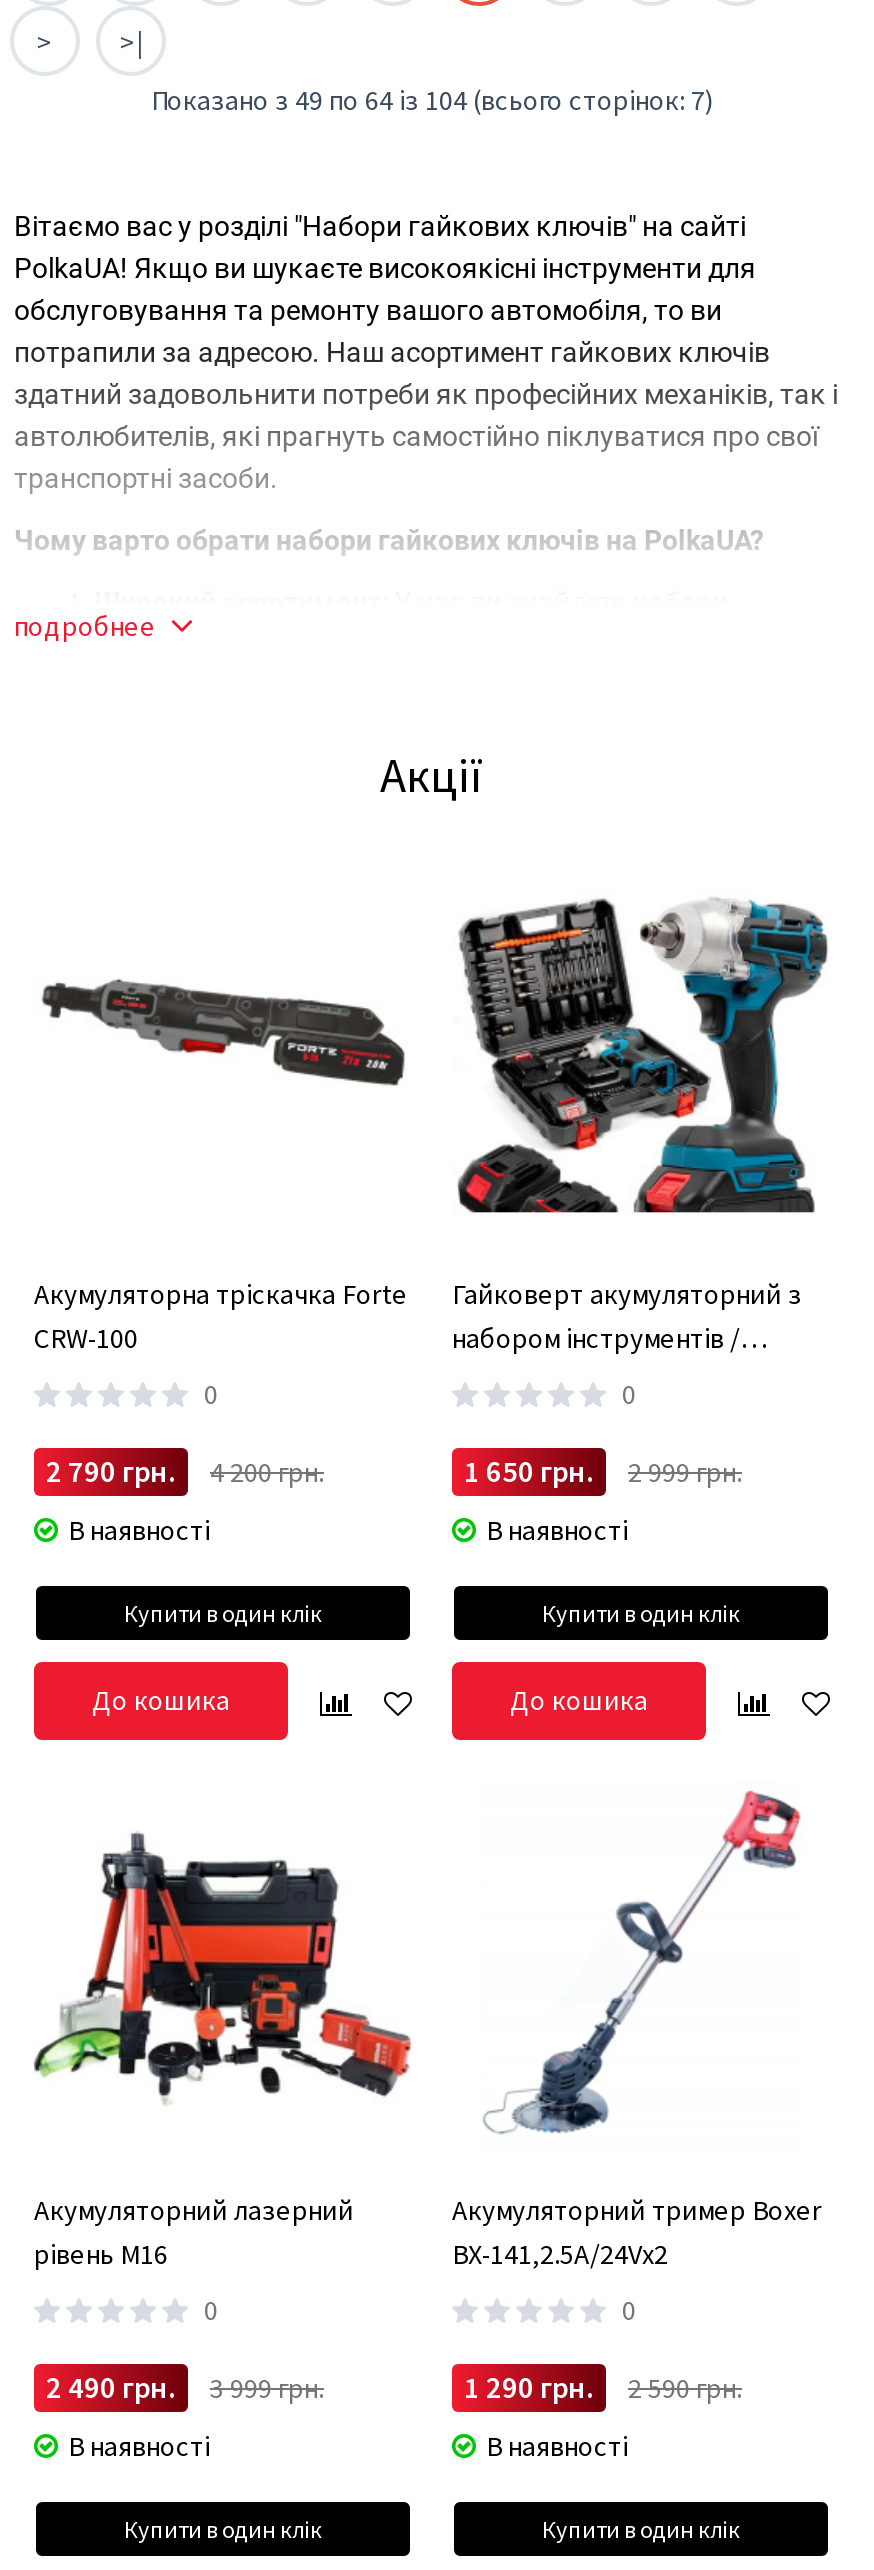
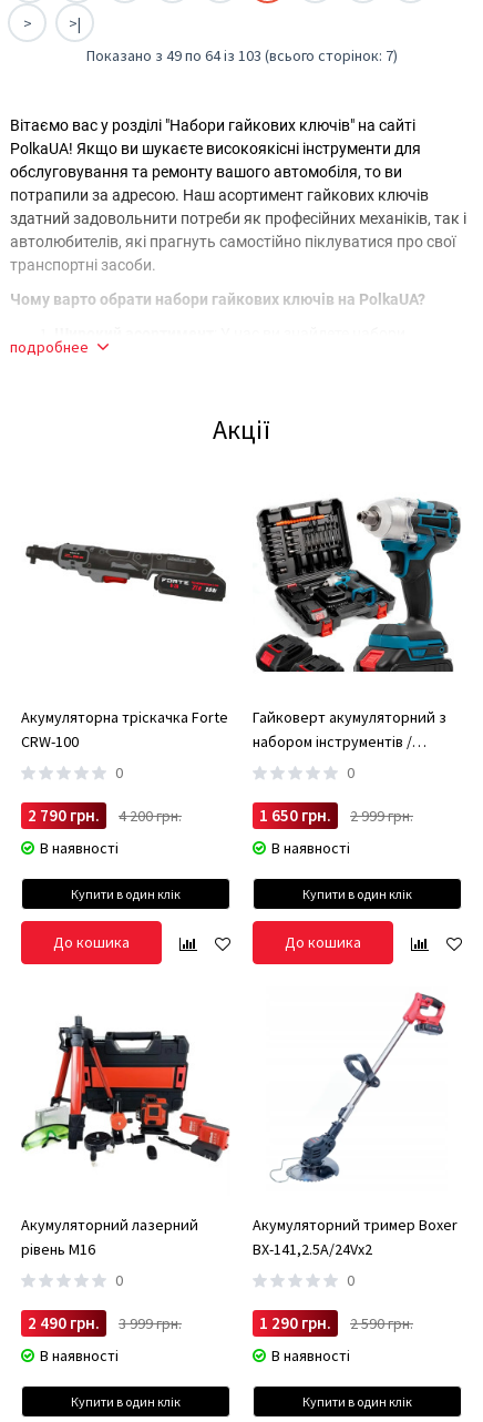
[151,82,713,118] Показано з 49 по 64 із 104 (всього сторінок: 7) -> [86,45,397,65] Показано з 49 по 64 із 103 (всього сторінок: 7)

